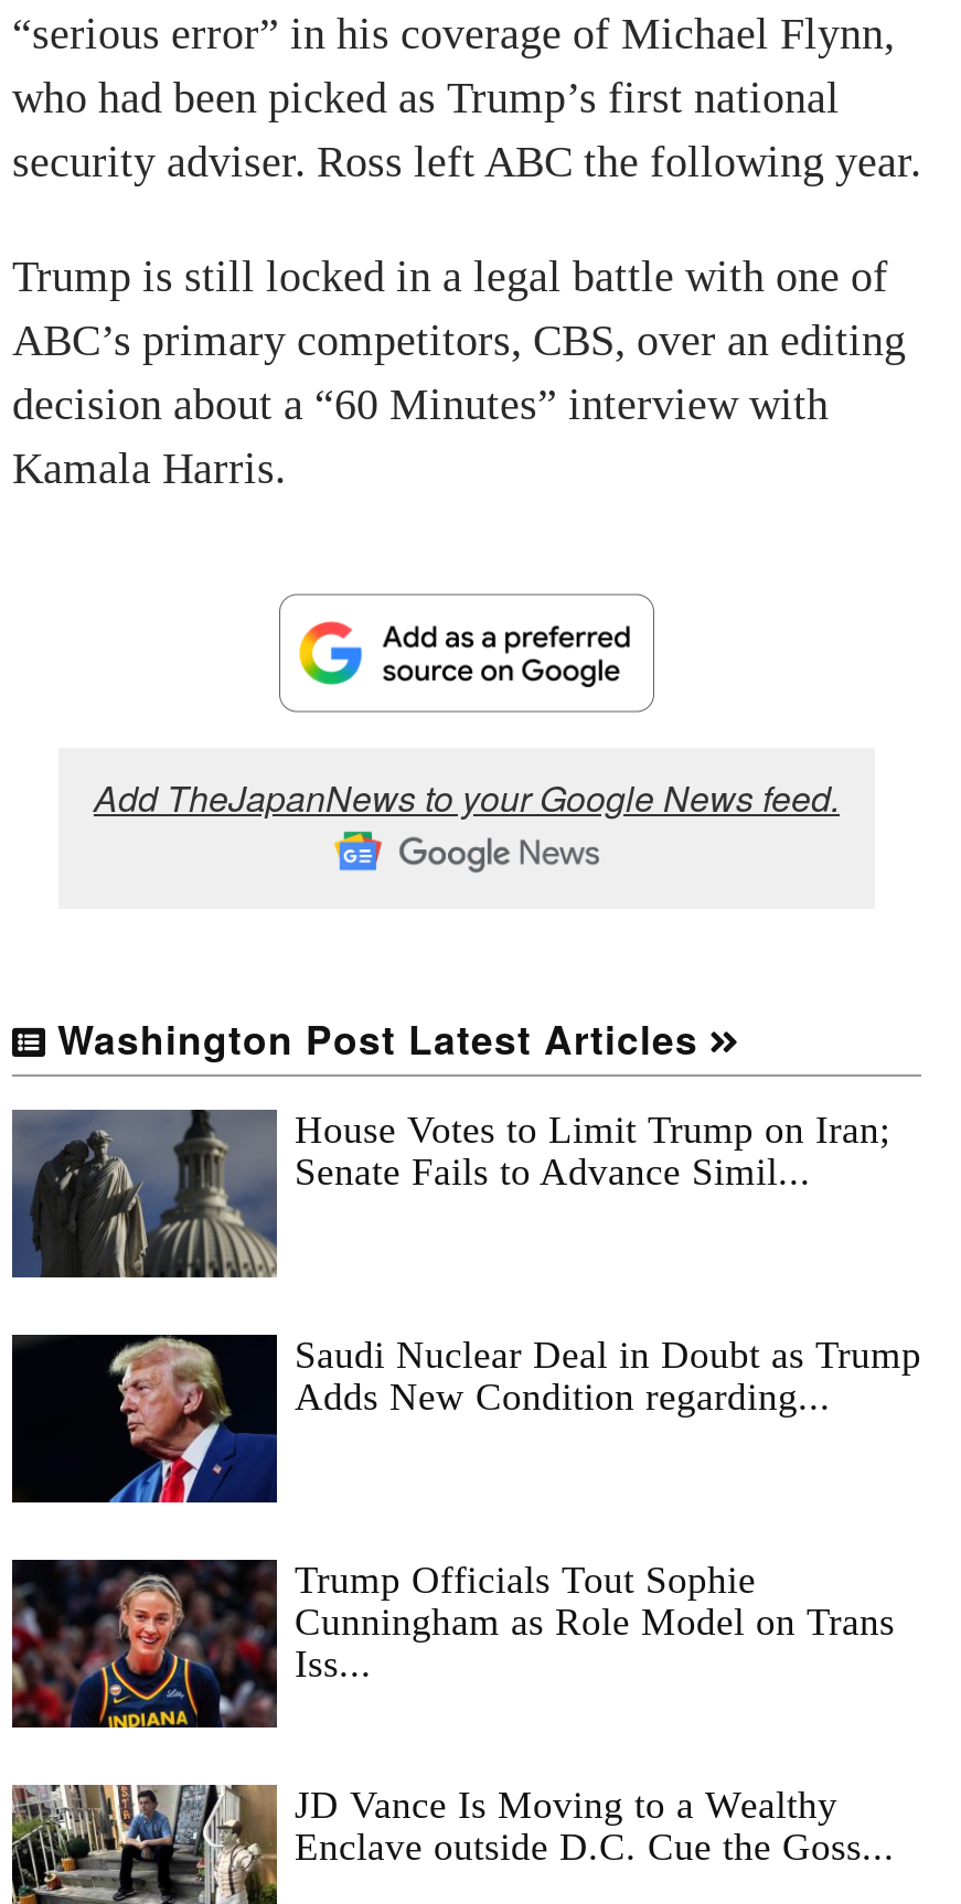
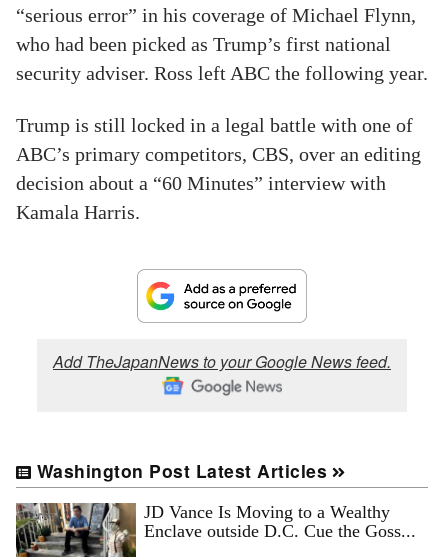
[12,1107,890,1280] [image] | House Votes to Limit Trump on Iran; | Senate Fails to Advance Simil... -> none
[10,1332,921,1505] [image] | Saudi Nuclear Deal in Doubt as Trump | Adds New Condition regarding... -> none
[10,1557,895,1732] [image] | Trump Officials Tout Sophie | Cunningham as Role Model on Trans | Iss... -> none

